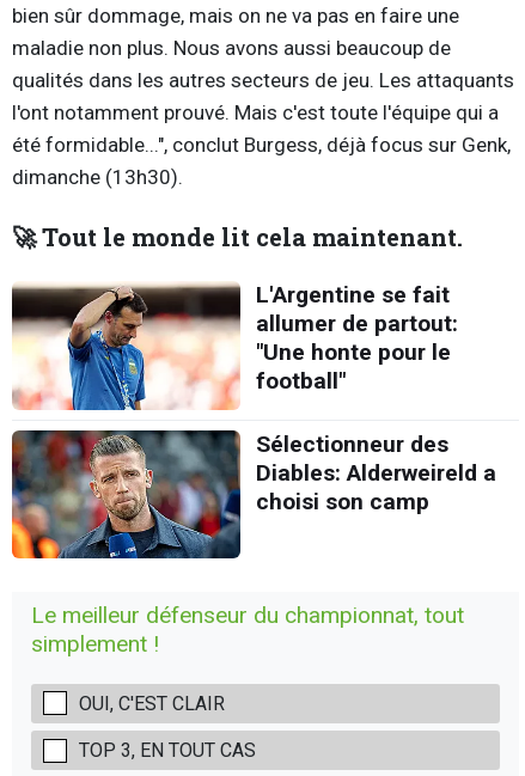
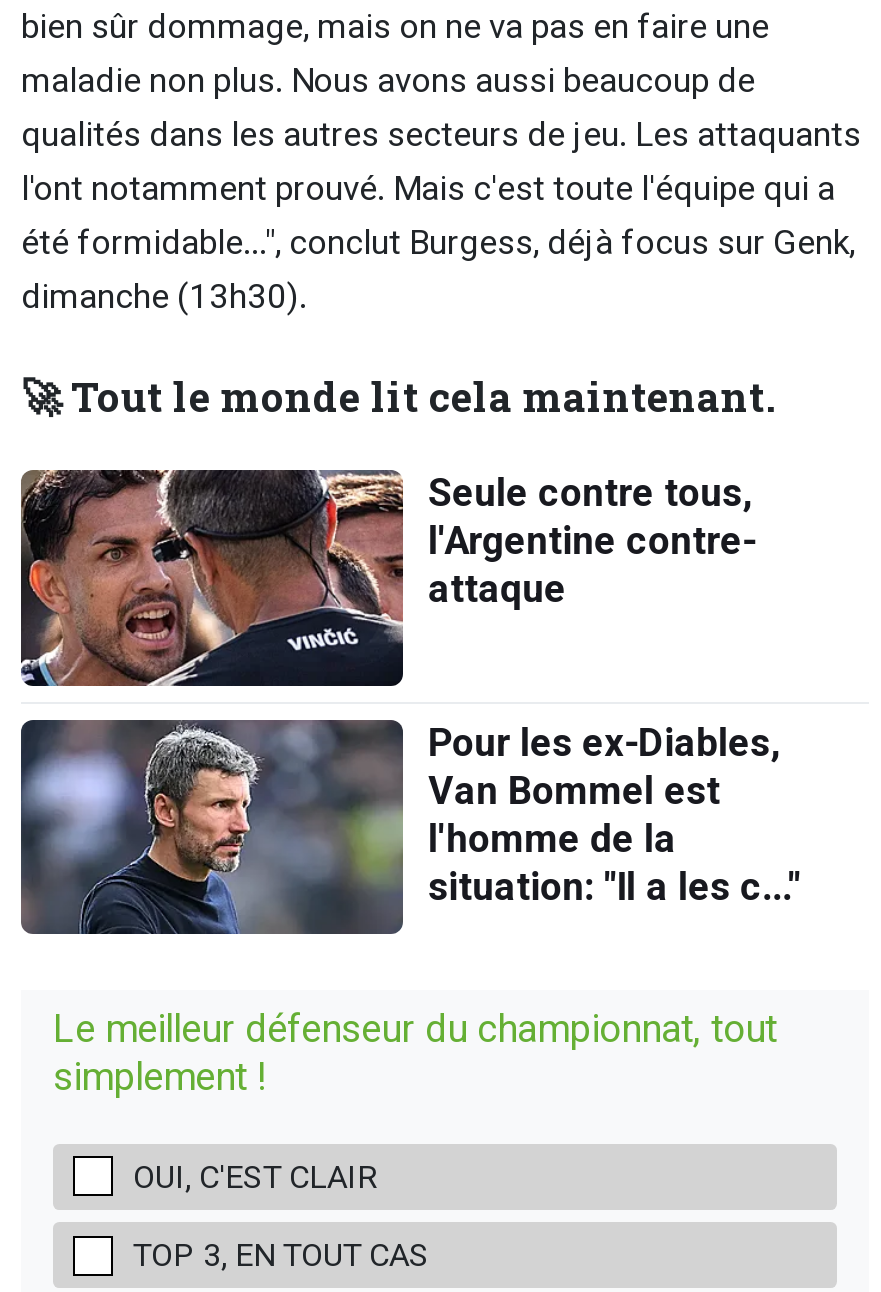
[12,281,458,411] [image] | L'Argentine se fait | allumer de partout: | "Une honte pour le | football" -> [19,468,756,688] [image] | Seule contre tous, | l'Argentine contre- | attaque
[11,429,496,560] [image] | Sélectionneur des | Diables: Alderweireld a | choisi son camp -> [19,718,800,936] [image] | Pour les ex-Diables, | Van Bommel est | l'homme de la | situation: "Il a les c..."

